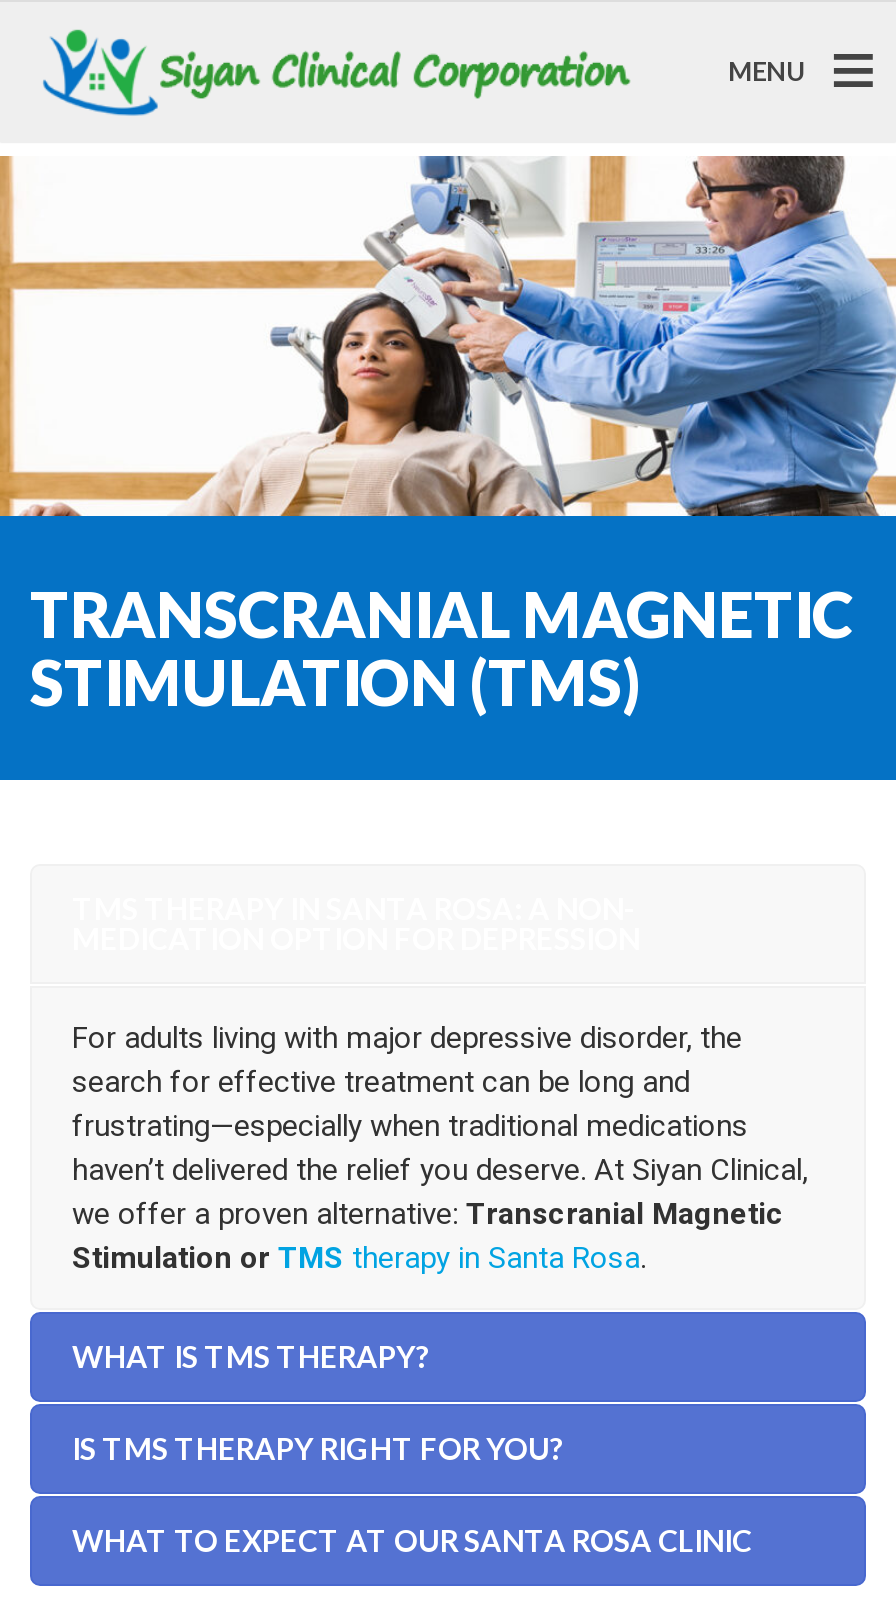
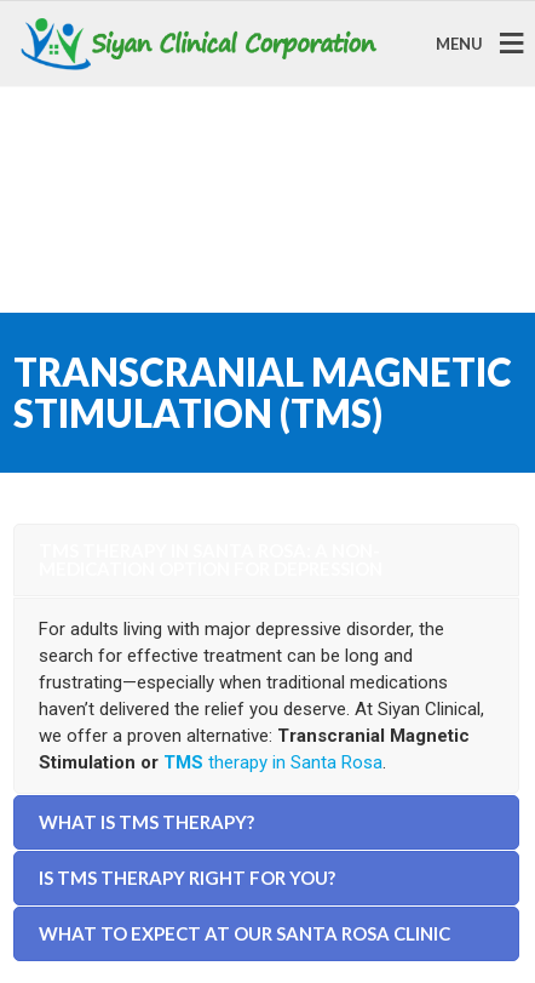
[6,154,890,518] [image] -> none

